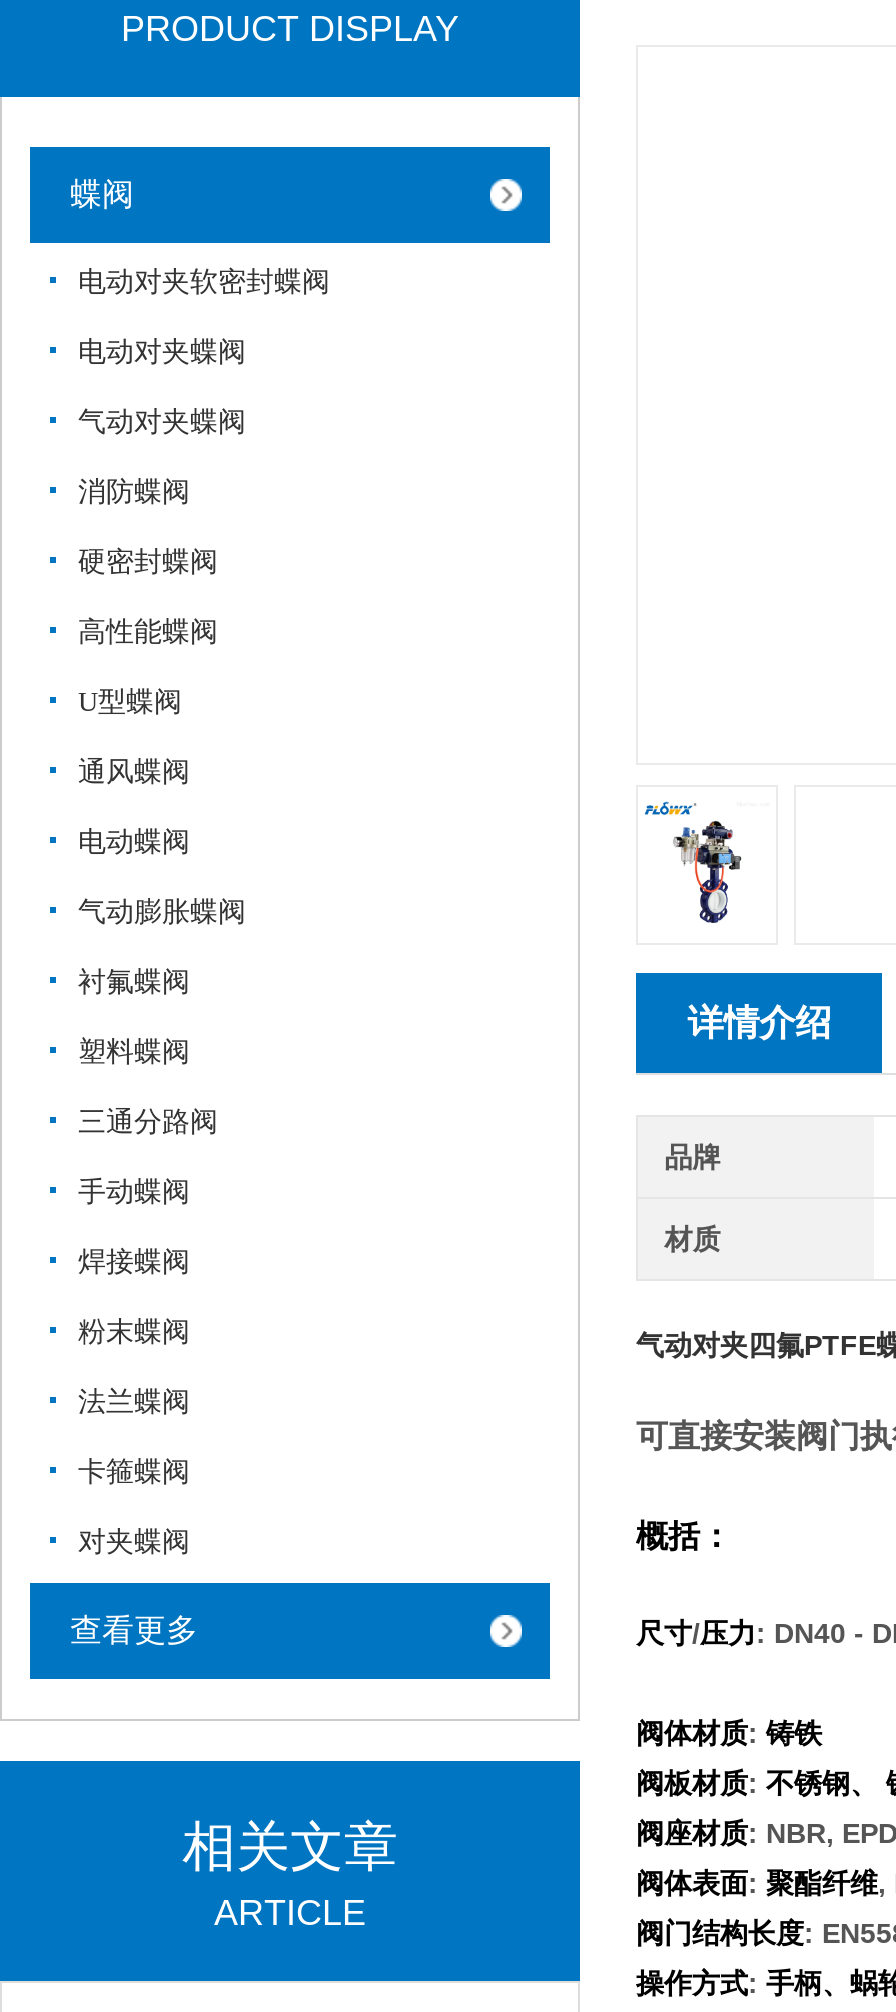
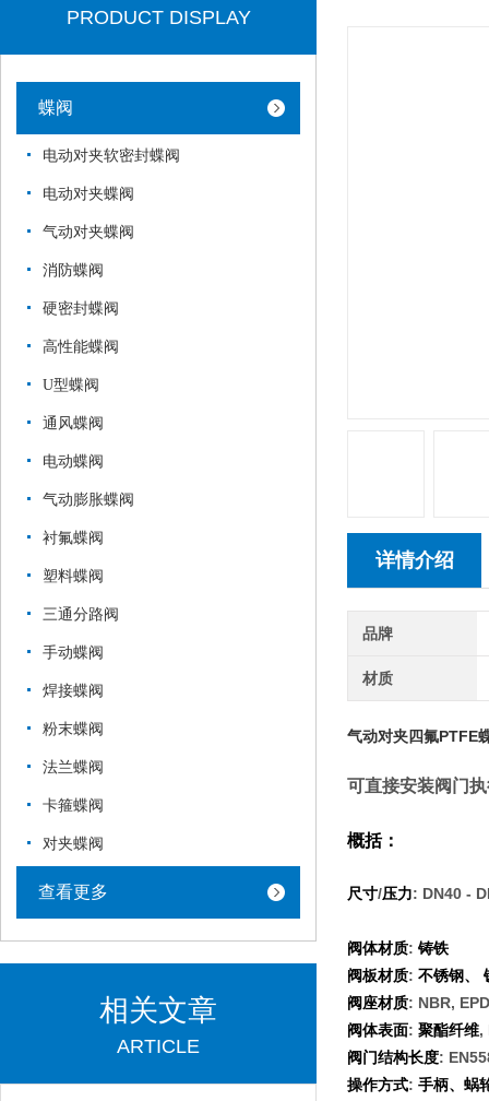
[644,801,742,925] [image] -> none

